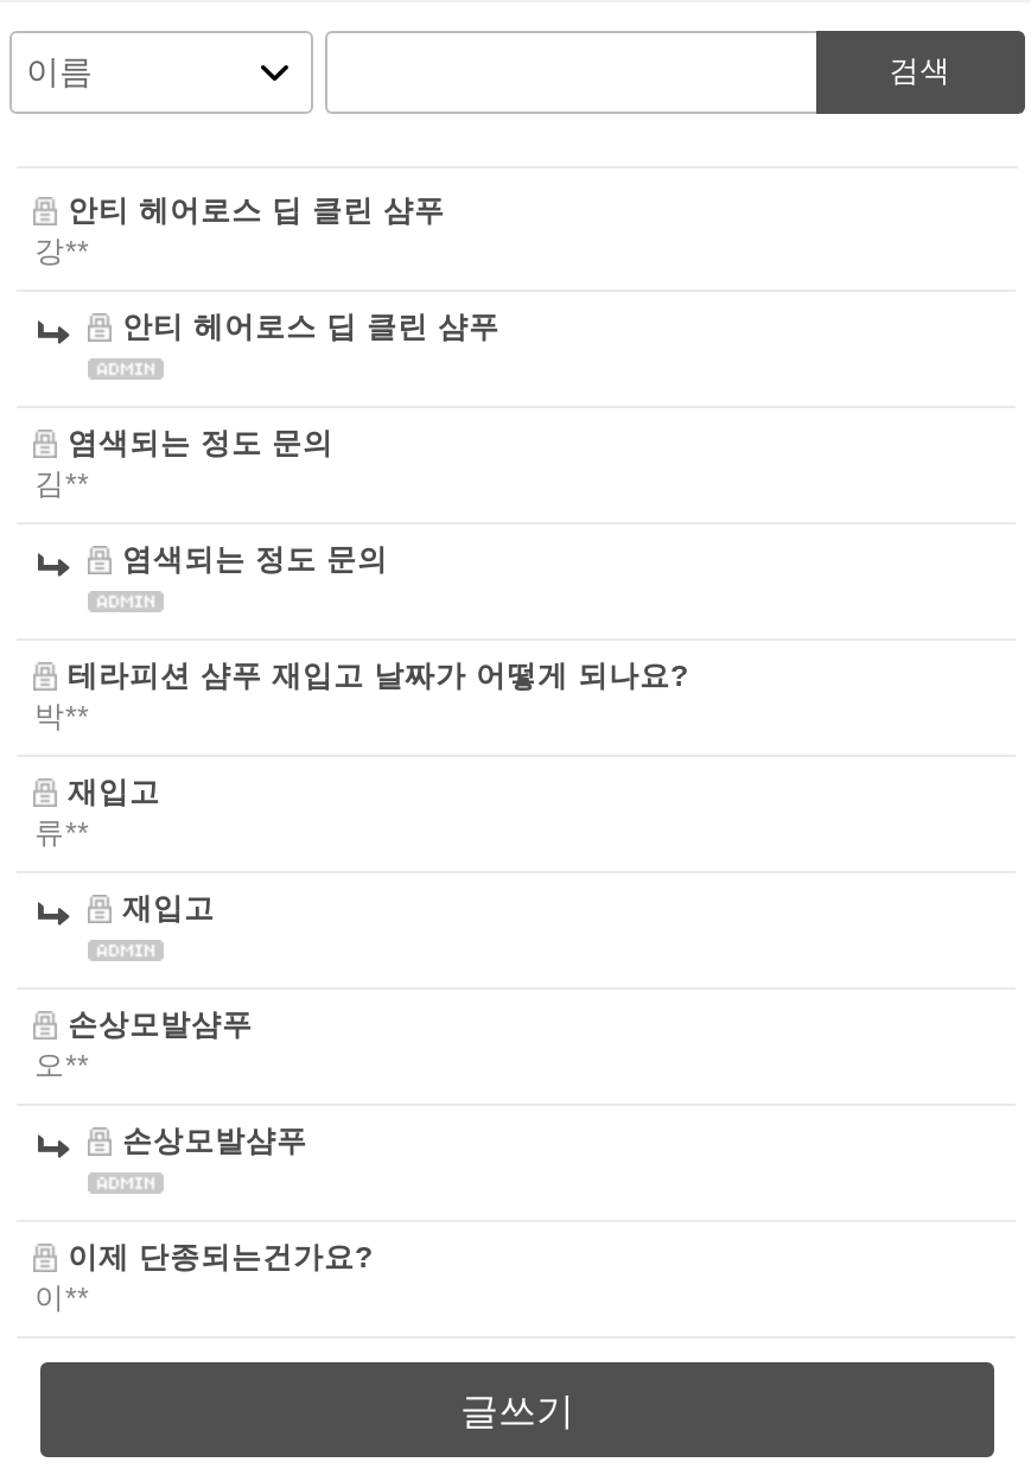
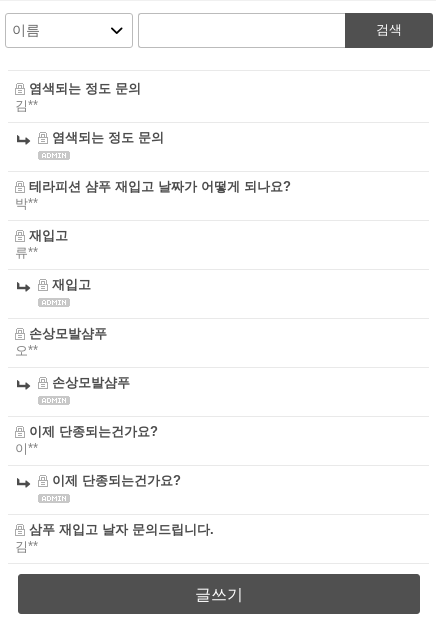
[34,194,499,343] 안티 헤어로스 딥 클린 샴푸 | 강** | 안티 헤어로스 딥 클린 샴푸 -> none
moved [34,426,689,1314] -> [15,82,291,456]: 염색되는 정도 문의 | 김** | 염색되는 정도 문의 | ... | 이제 단종되는건가요? | 이**
none -> [15,474,214,554] 이제 단종되는건가요? | 삼푸 재입고 날자 문의드립니다. | 김**

